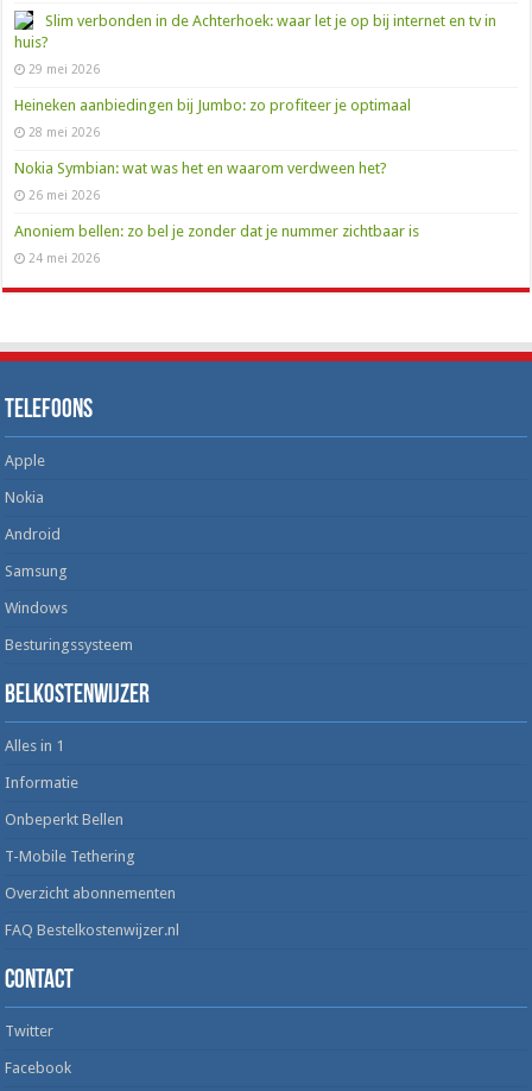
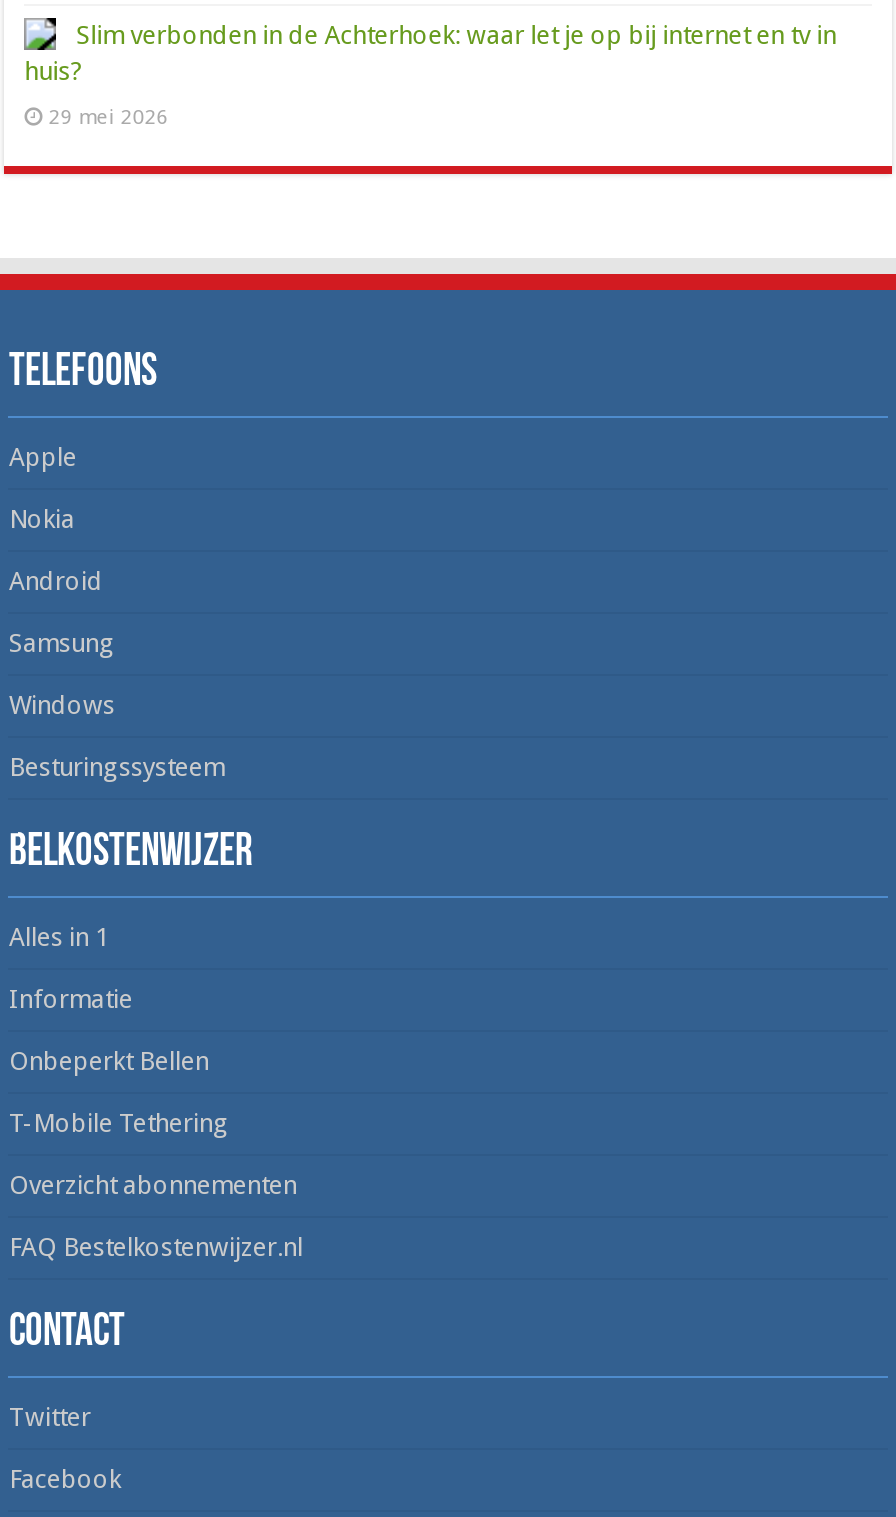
[14,96,419,265] Heineken aanbiedingen bij Jumbo: zo profiteer je optimaal | 28 mei 2026 | Nokia Symbian: wat was het en waarom verdween het? | 26 mei 2026 | Anoniem bellen: zo bel je zonder dat je nummer zichtbaar is | 24 mei 2026 -> none

